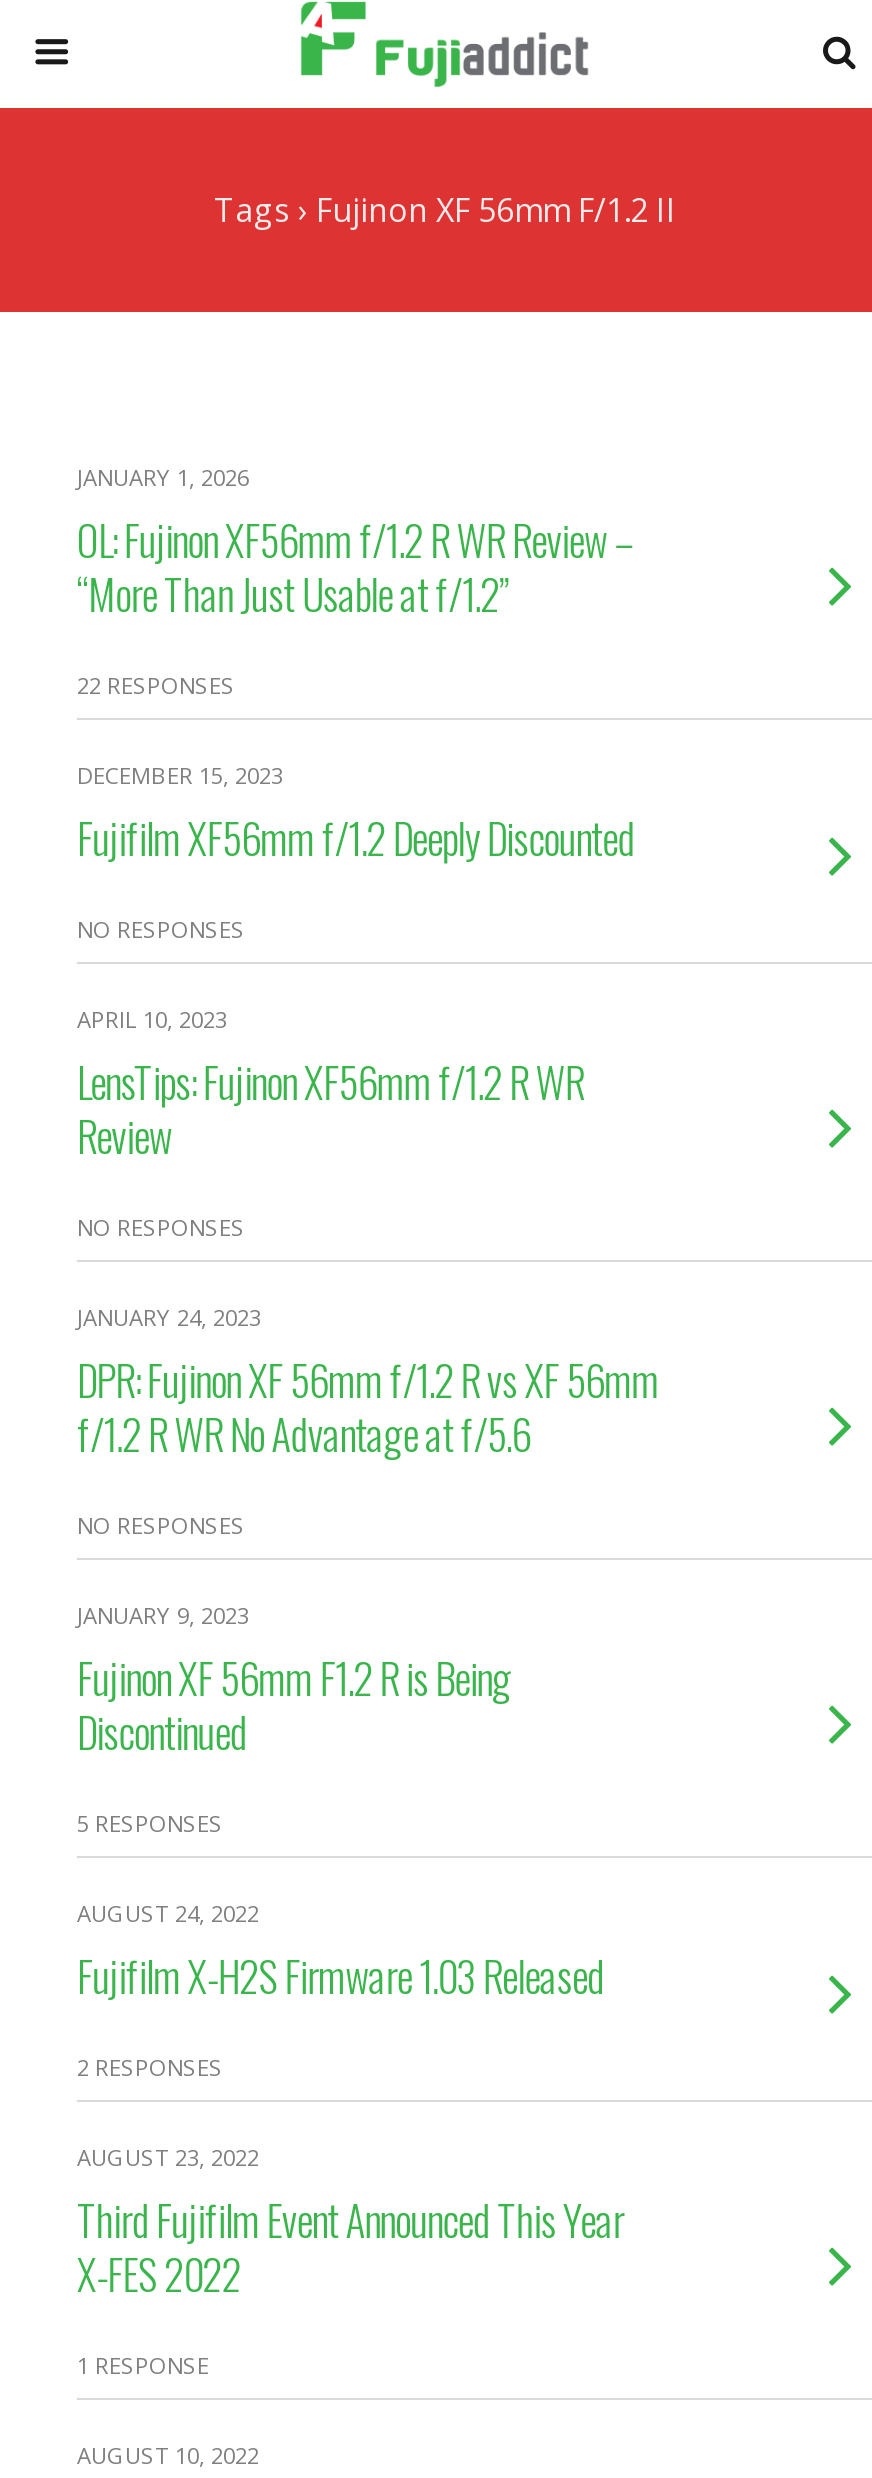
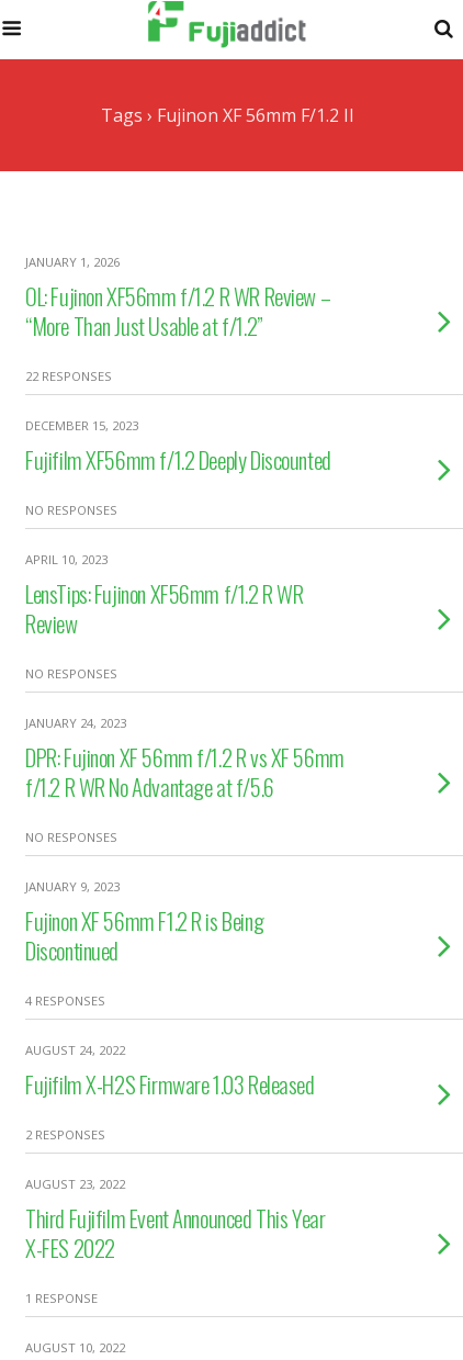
[77,1808,223,1838] 5 RESPONSES -> [25,992,105,1009] 4 RESPONSES

